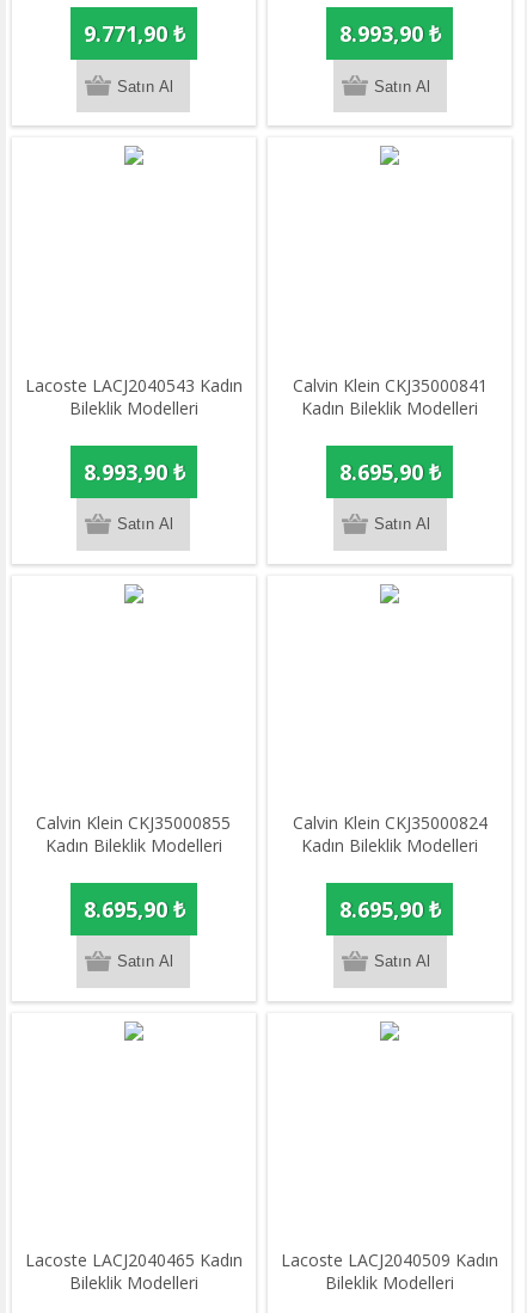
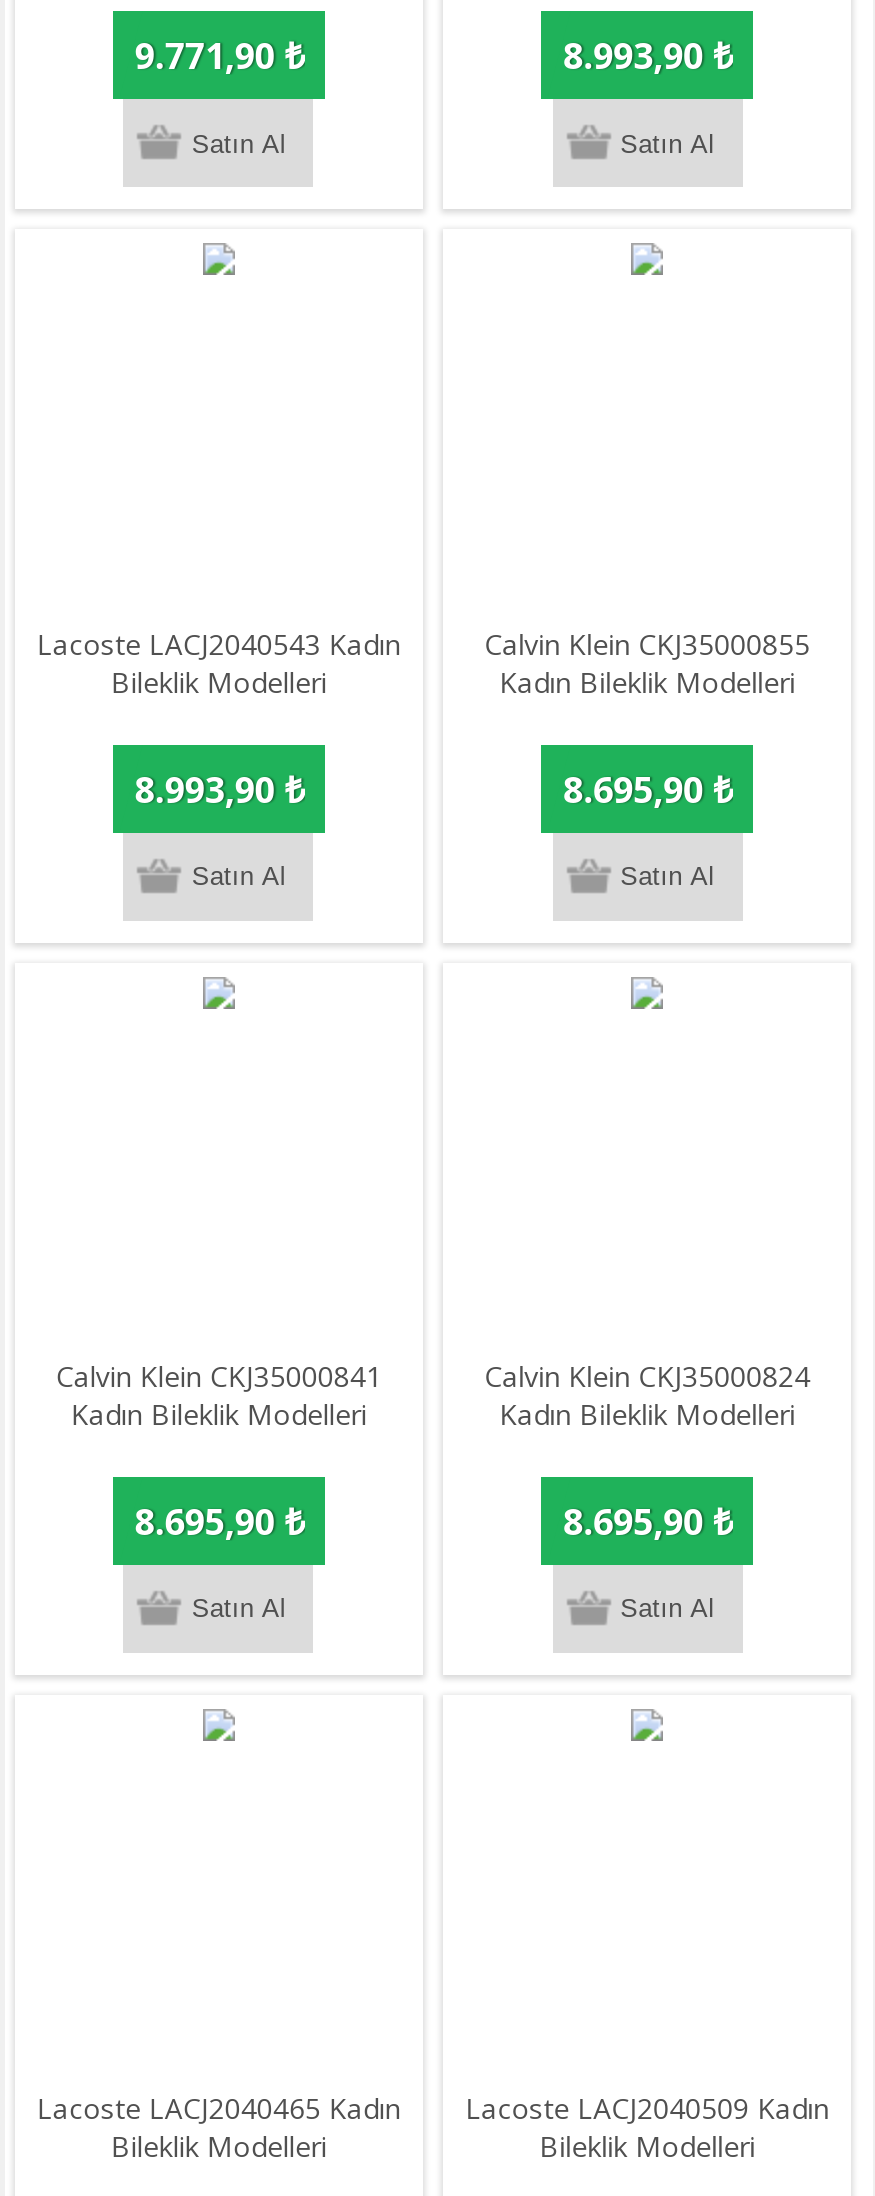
moved [292,373,487,396] -> [56,1357,382,1395]: Calvin Klein CKJ35000841
moved [36,811,231,834] -> [484,624,810,662]: Calvin Klein CKJ35000855

